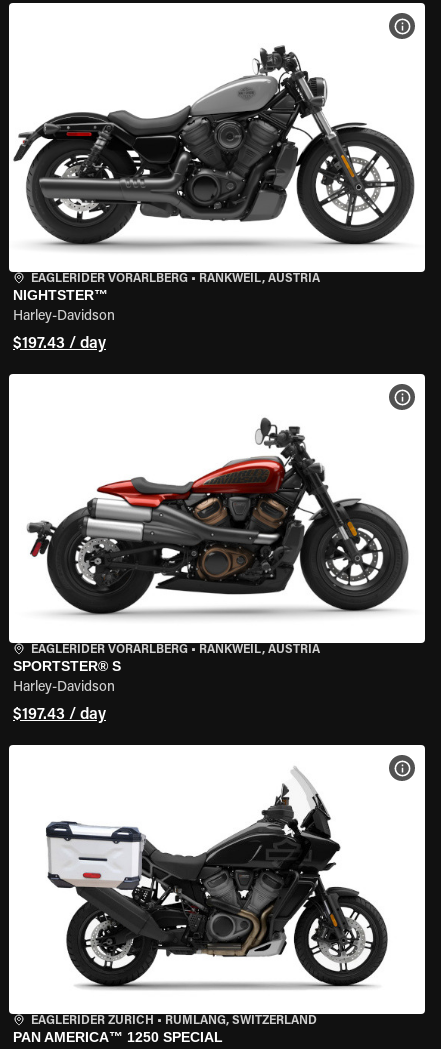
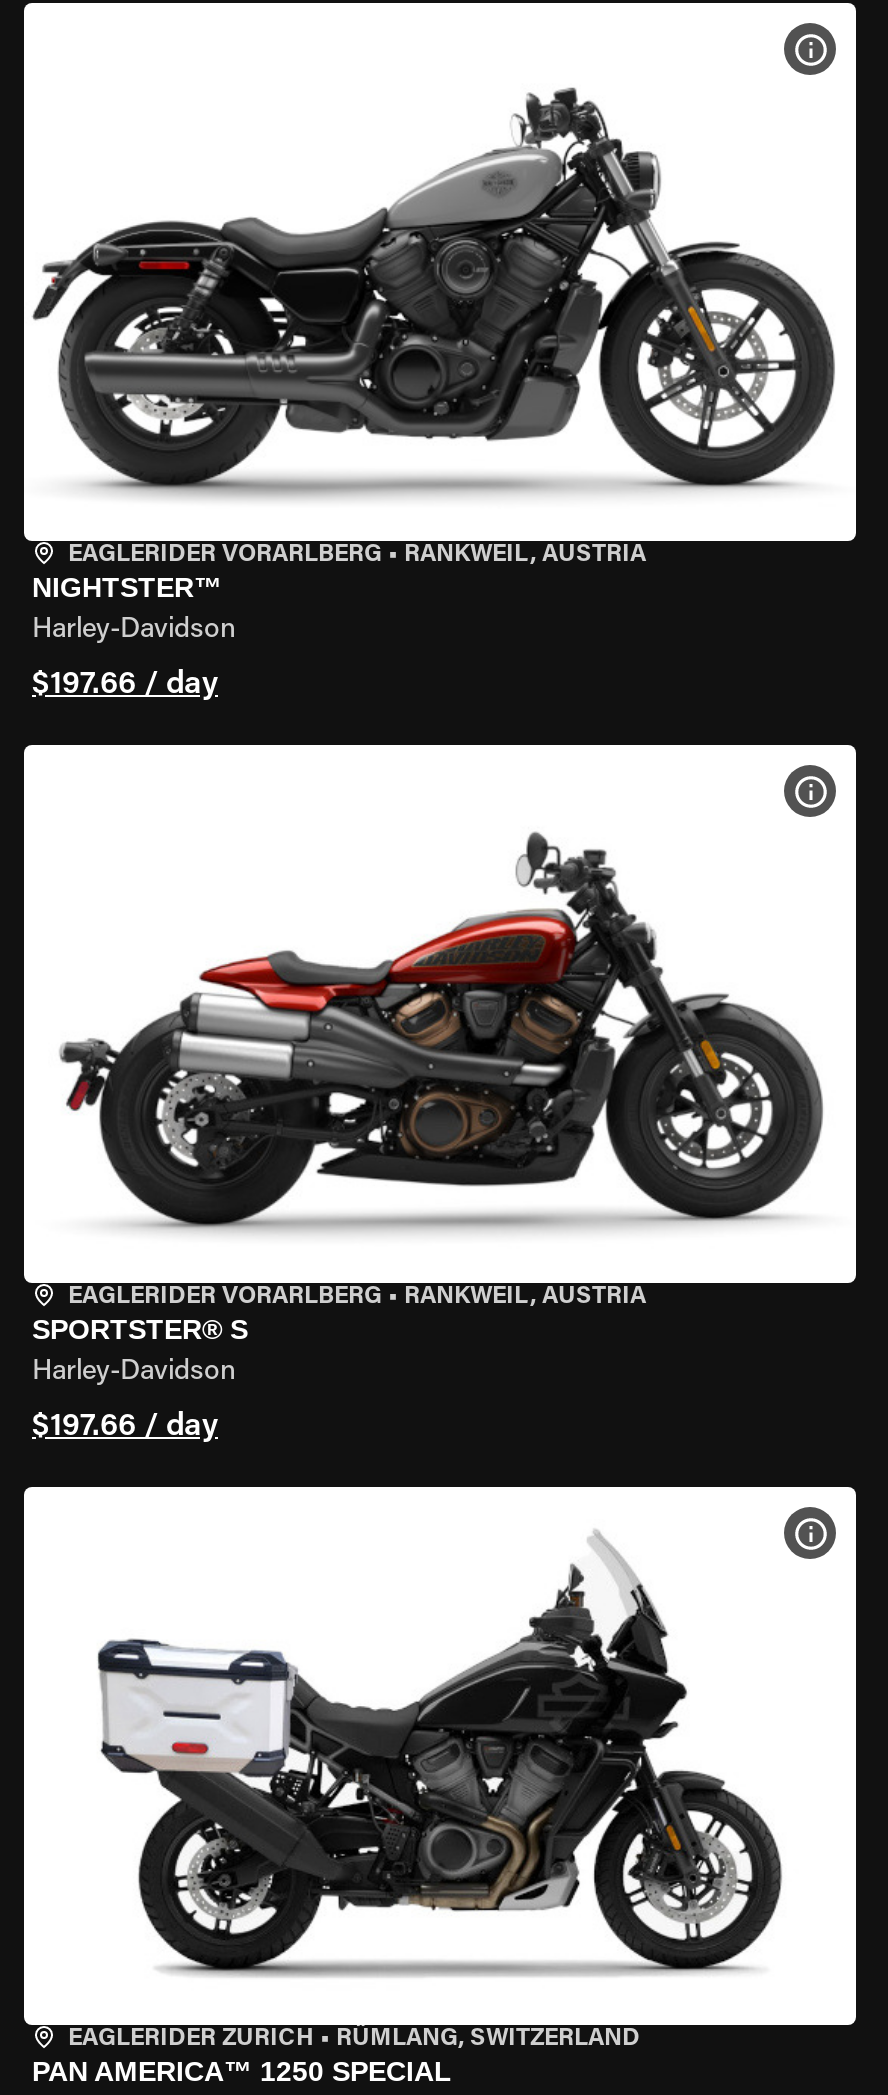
[13,336,106,352] $197.43 / day -> [32,669,218,701] $197.66 / day
[13,707,106,723] $197.43 / day -> [32,1411,218,1443] $197.66 / day

